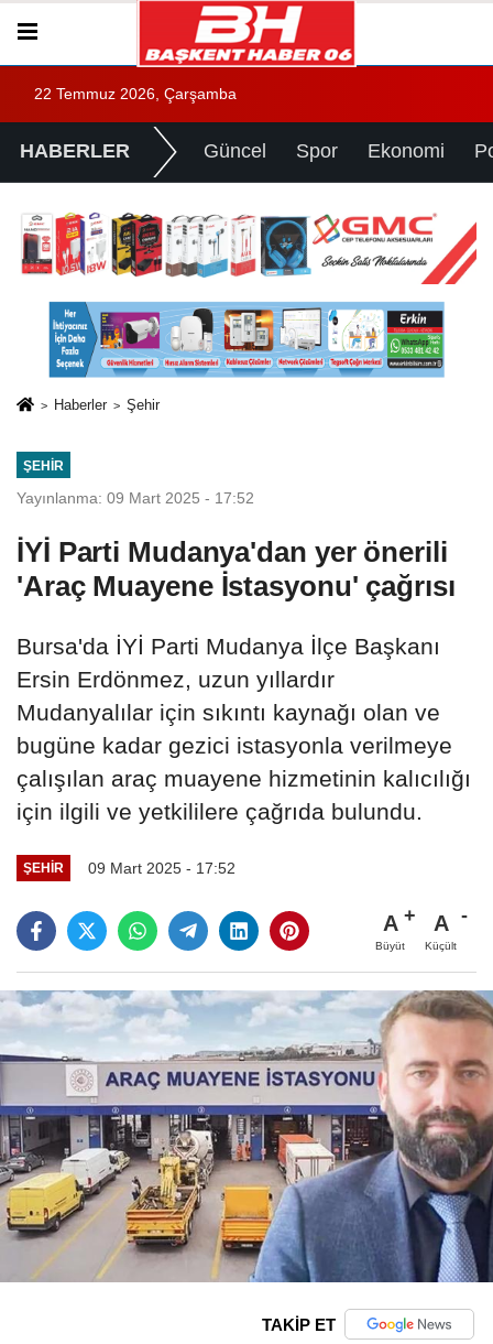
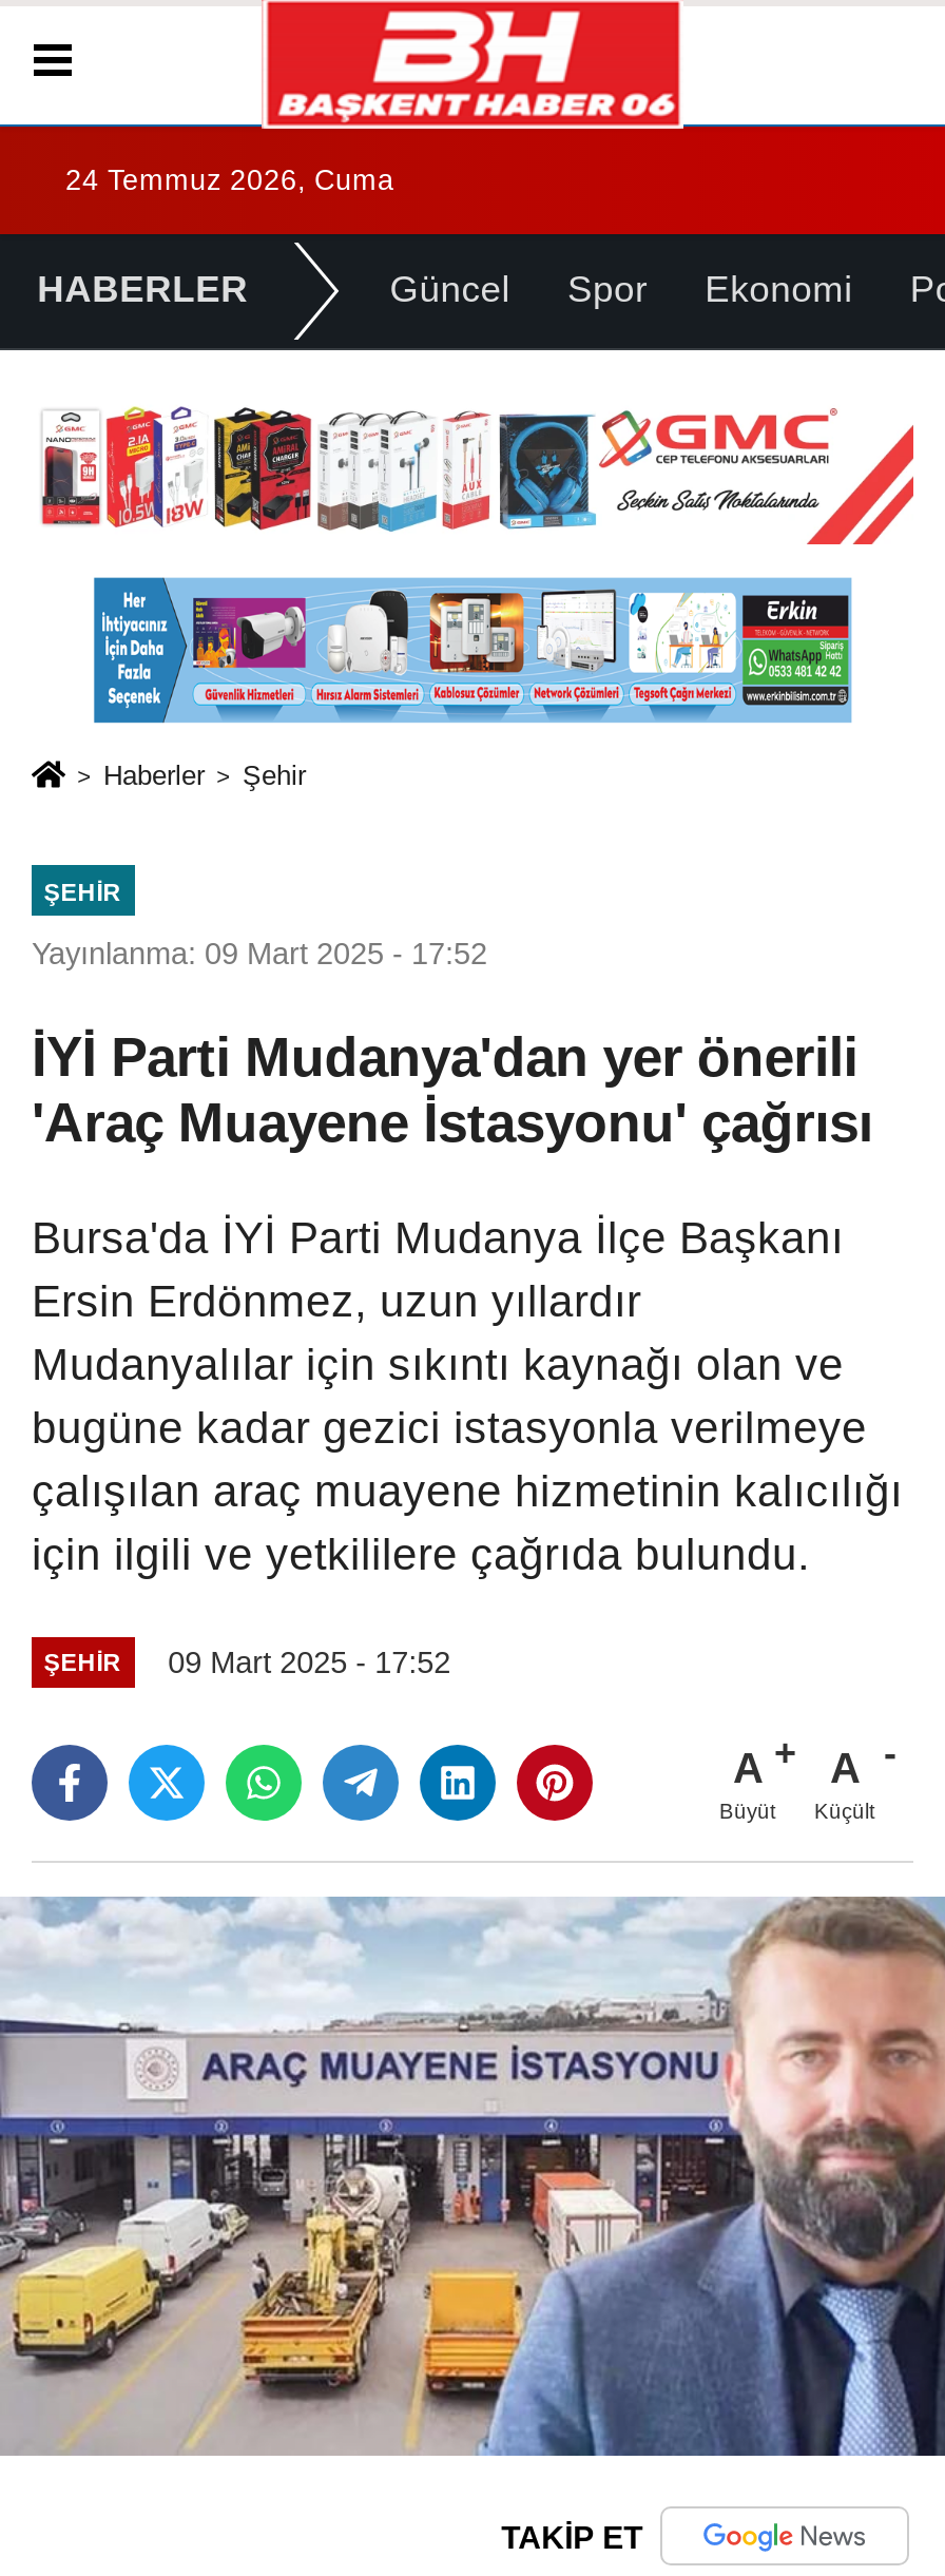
[34,86,237,102] 22 Temmuz 2026, Çarşamba -> [65,165,394,196] 24 Temmuz 2026, Cuma

